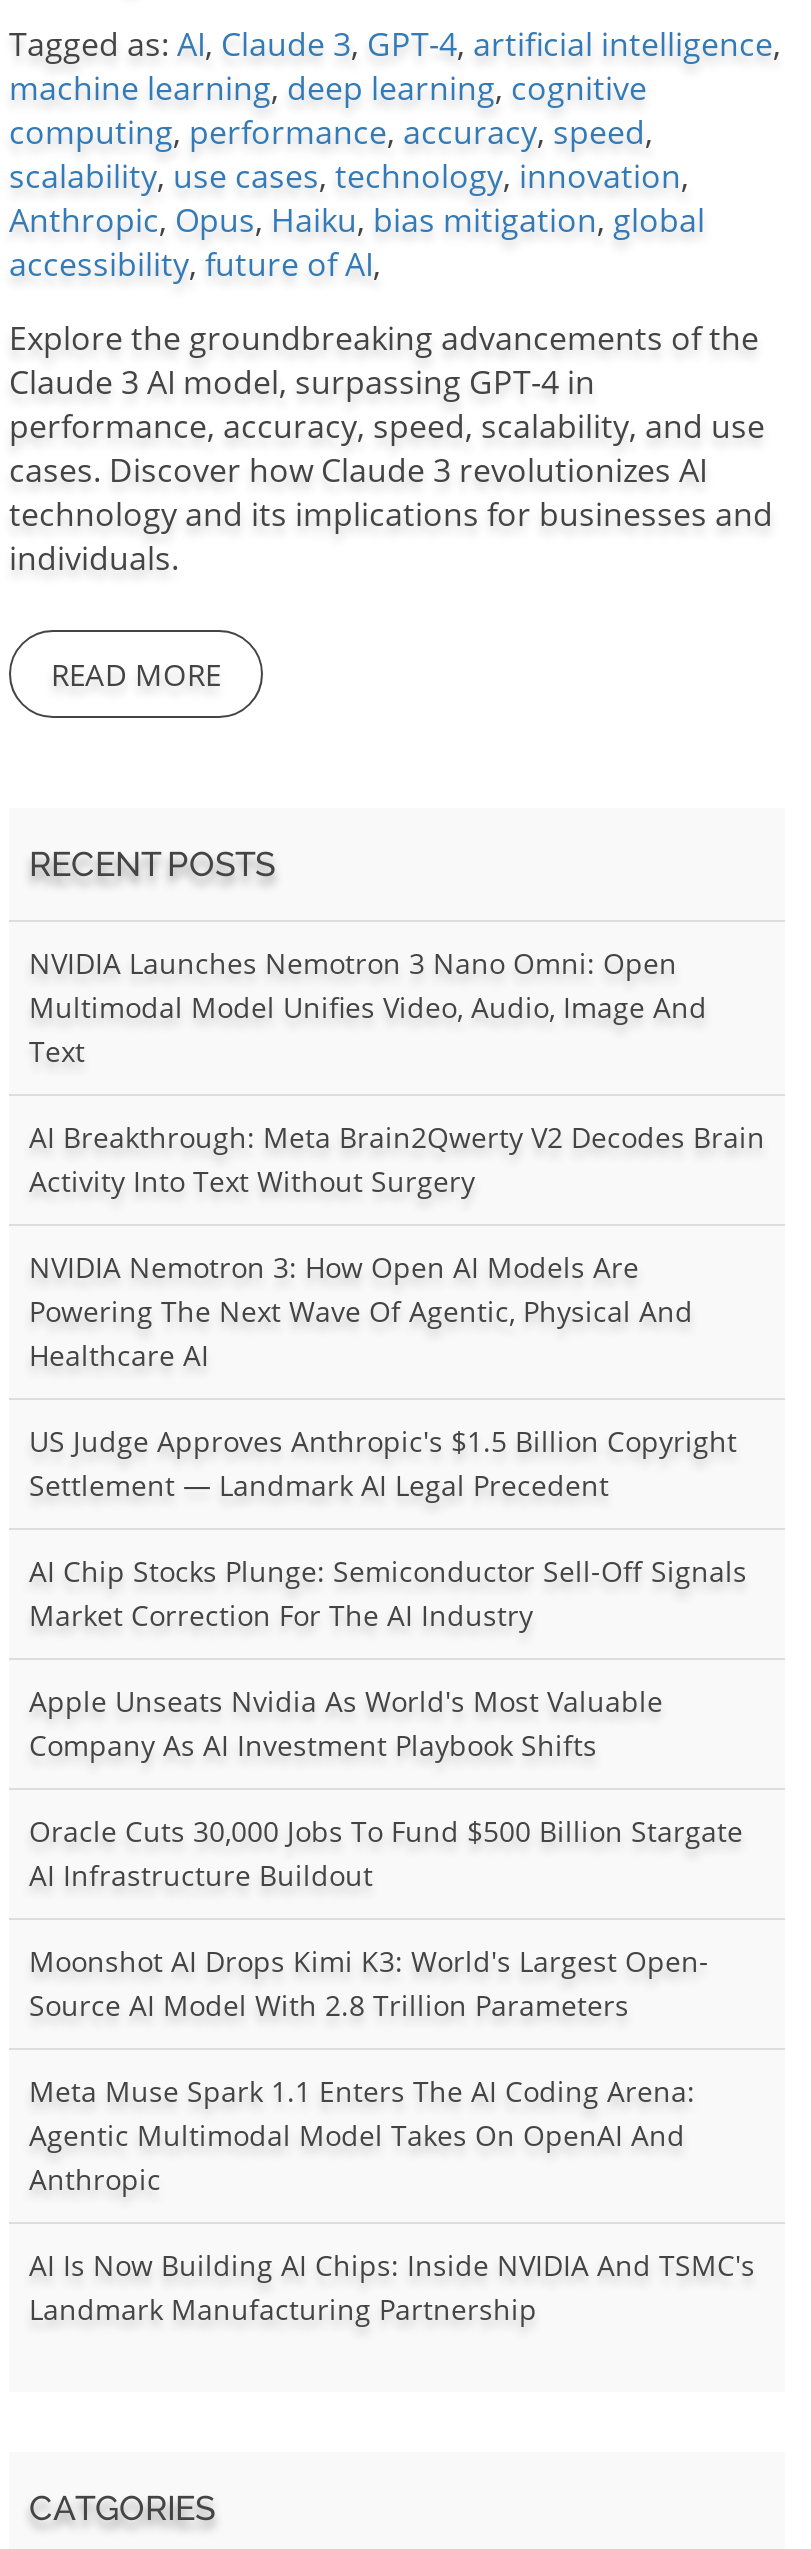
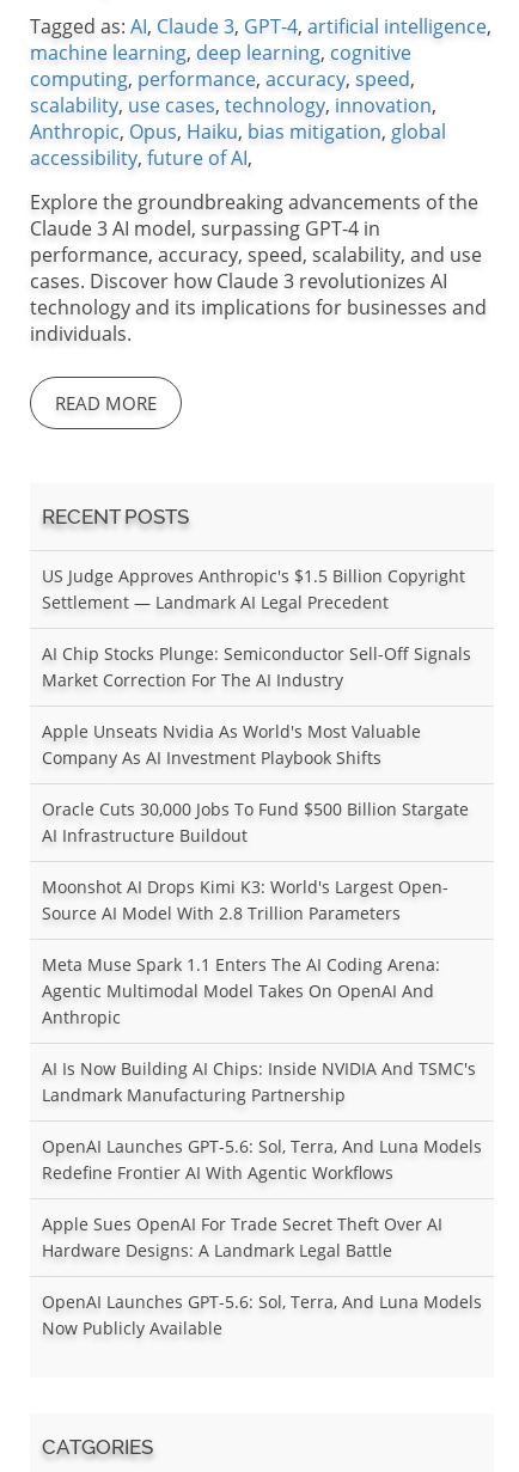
[29,944,765,1374] NVIDIA Launches Nemotron 3 Nano Omni: Open | Multimodal Model Unifies Video, Audio, Image And | Text | AI Breakthrough: Meta Brain2Qwerty V2 Decodes Brain | Activity Into Text Without Surgery | NVIDIA Nemotron 3: How Open AI Models Are | Powering The Next Wave Of Agentic, Physical And | Healthcare AI -> none
moved [29,1422,755,2328] -> [42,564,476,1106]: US Judge Approves Anthropic's $1.5 Billion Copyright | Settlement — Landmark AI Legal Precedent | AI Chip Stocks Plunge: Semiconductor Sell-Off Signals | ... | AI Is Now Building AI Chips: Inside NVIDIA And TSMC's | Landmark Manufacturing Partnership
none -> [42,1135,482,1339] OpenAI Launches GPT-5.6: Sol, Terra, And Luna Models | Redefine Frontier AI With Agentic Workflows | Apple Sues OpenAI For Trade Secret Theft Over AI | Hardware Designs: A Landmark Legal Battle | OpenAI Launches GPT-5.6: Sol, Terra, And Luna Models | Now Publicly Available

